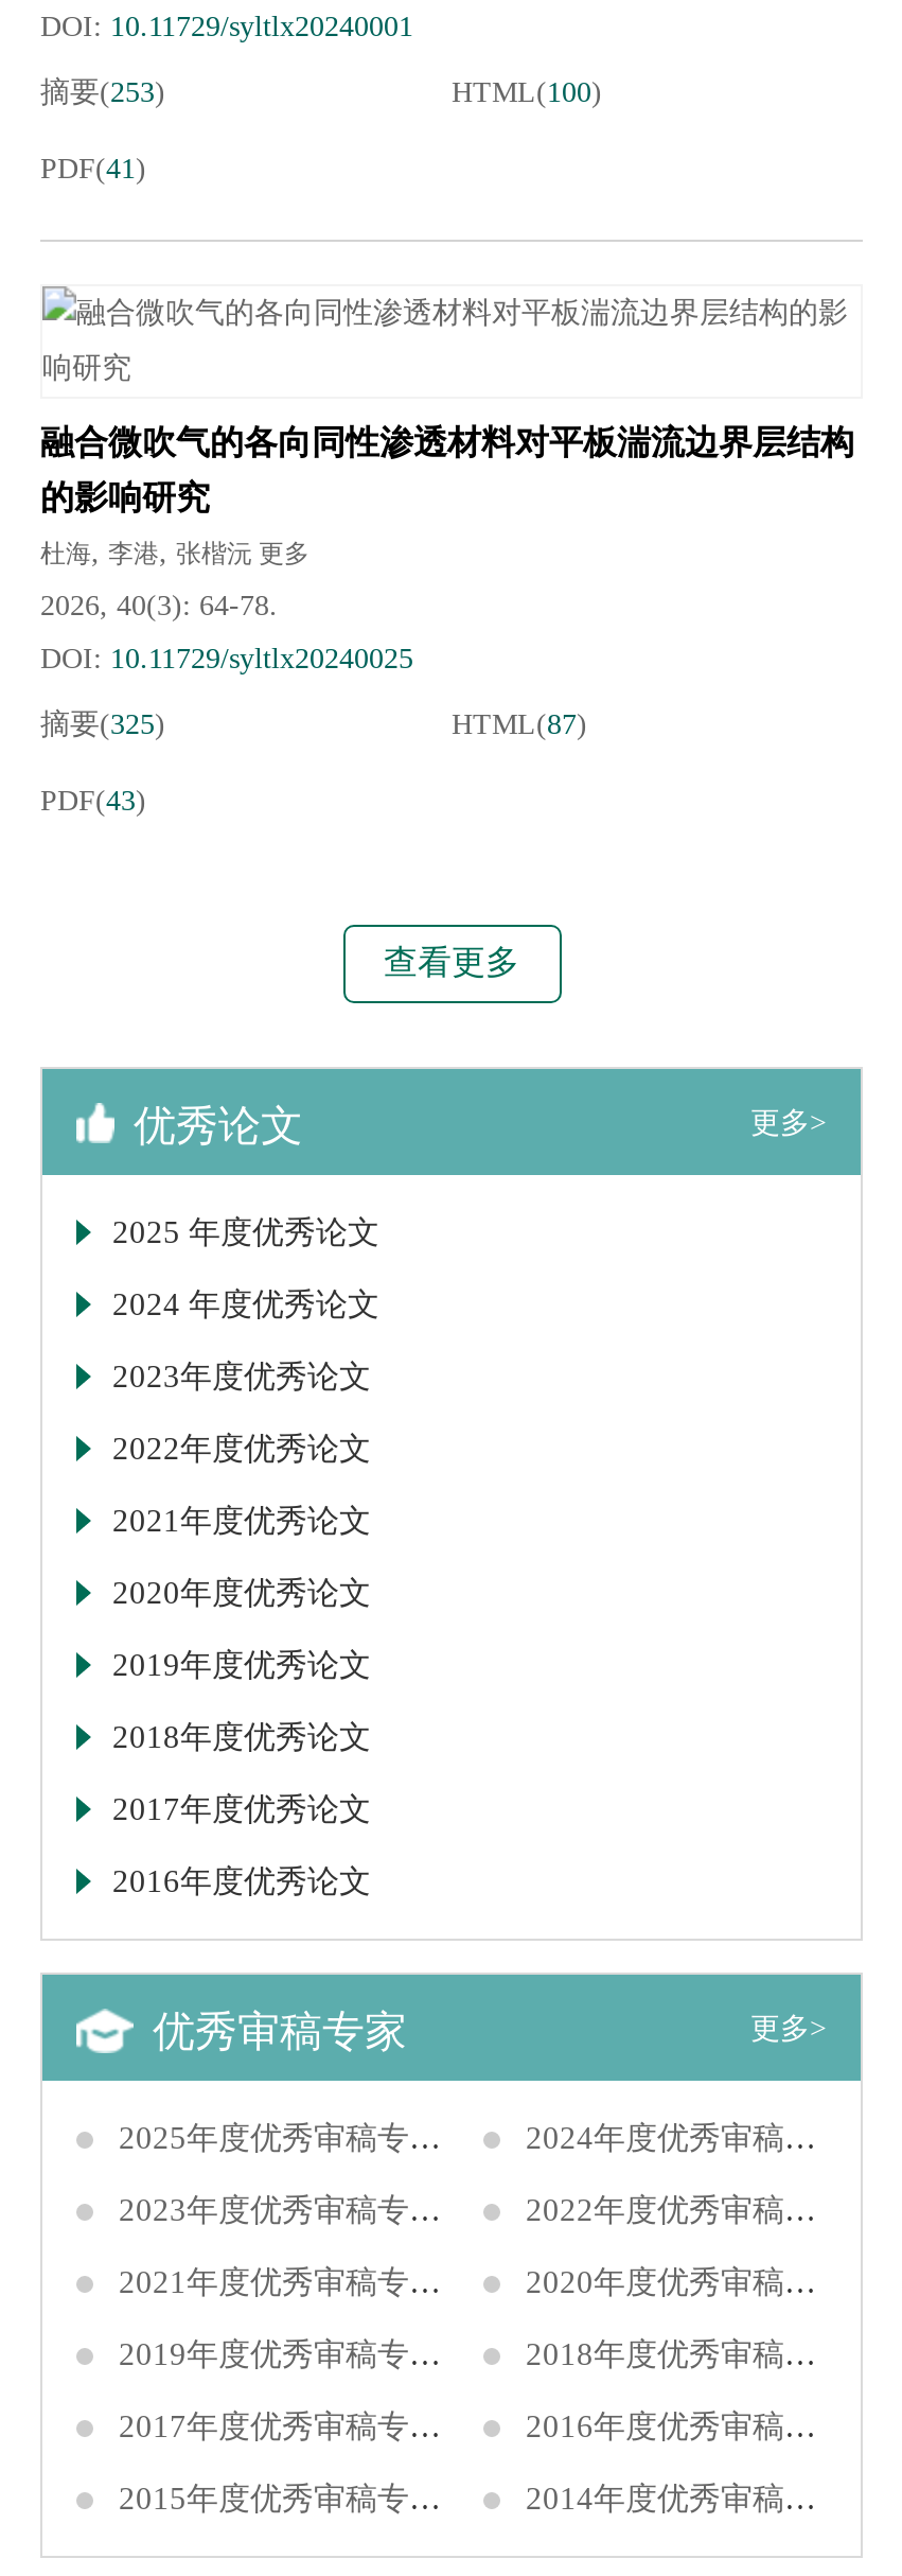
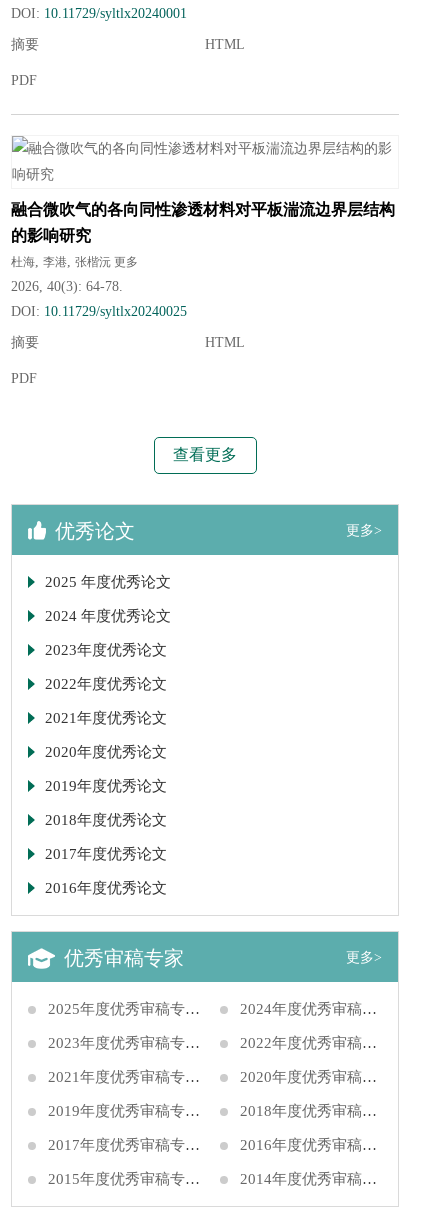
[40,76,602,107] 摘要(253) | HTML(100) -> [11,37,245,52] 摘要 | HTML
[40,152,146,184] PDF(41) -> [11,73,37,88] PDF
[40,708,587,739] 摘要(325) | HTML(87) -> [11,335,245,350] 摘要 | HTML
[40,784,146,816] PDF(43) -> [11,371,37,386] PDF

